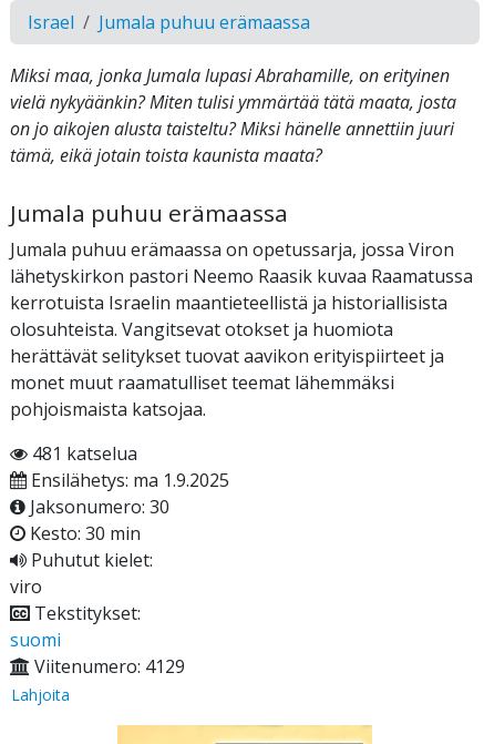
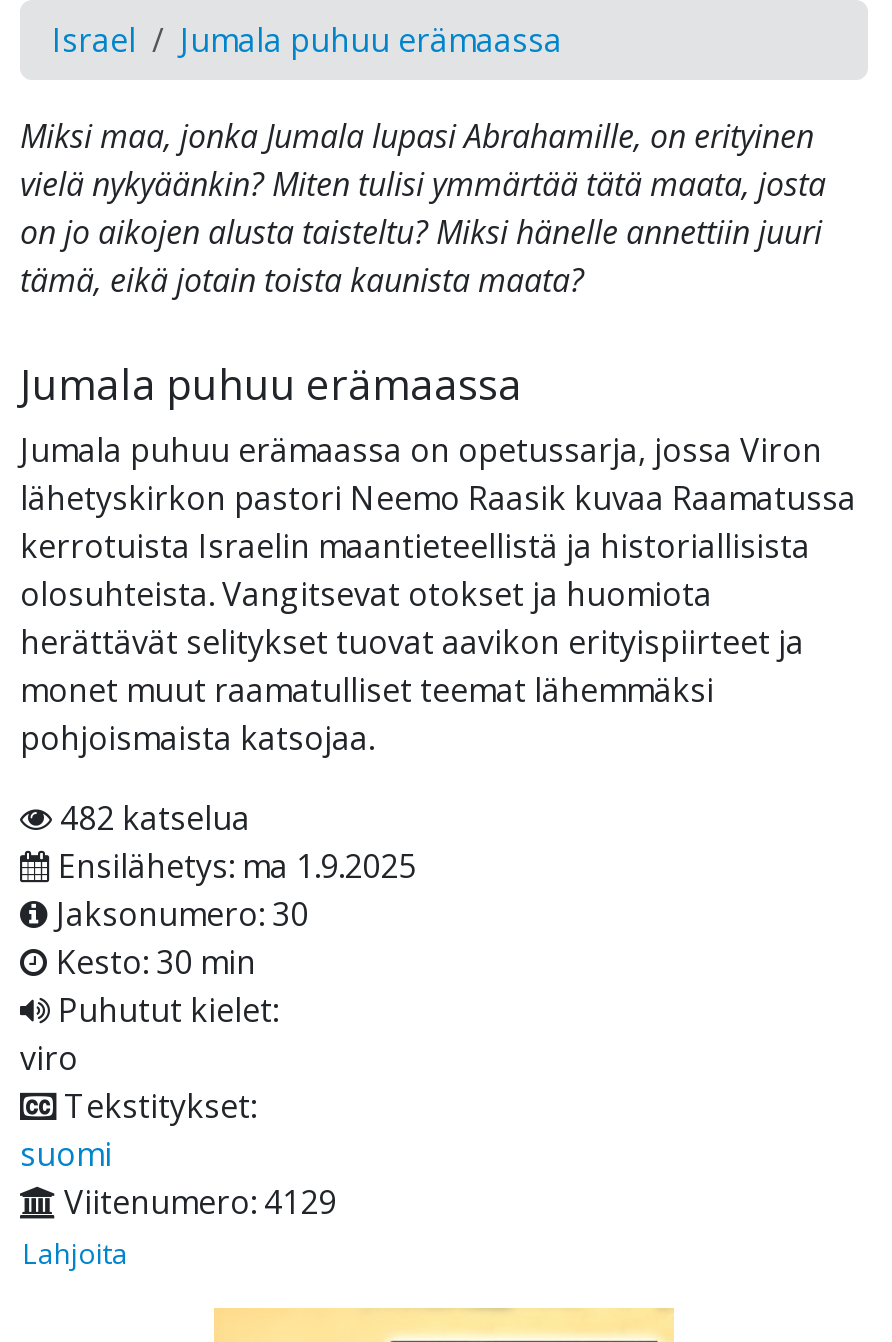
[28,442,137,466] 481 katselua -> [52,796,250,840] 482 katselua

